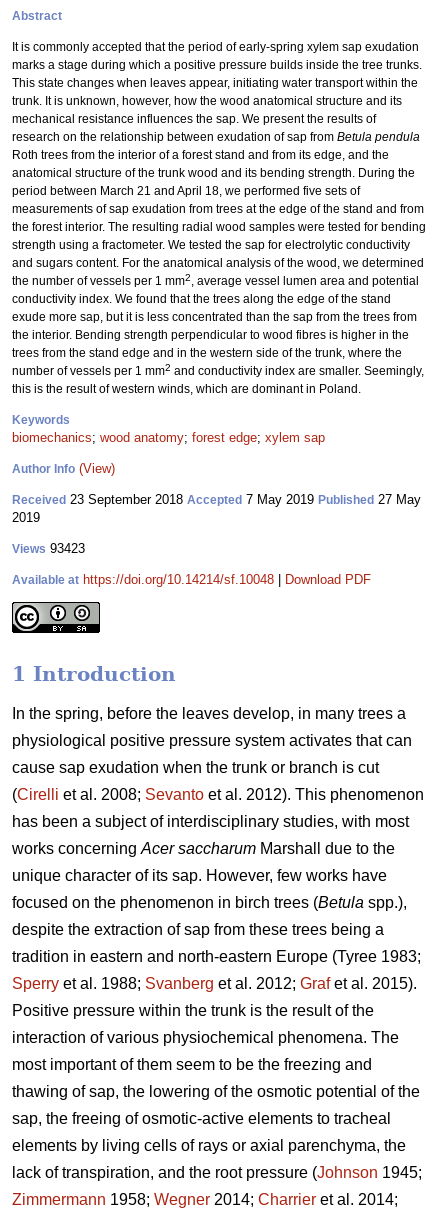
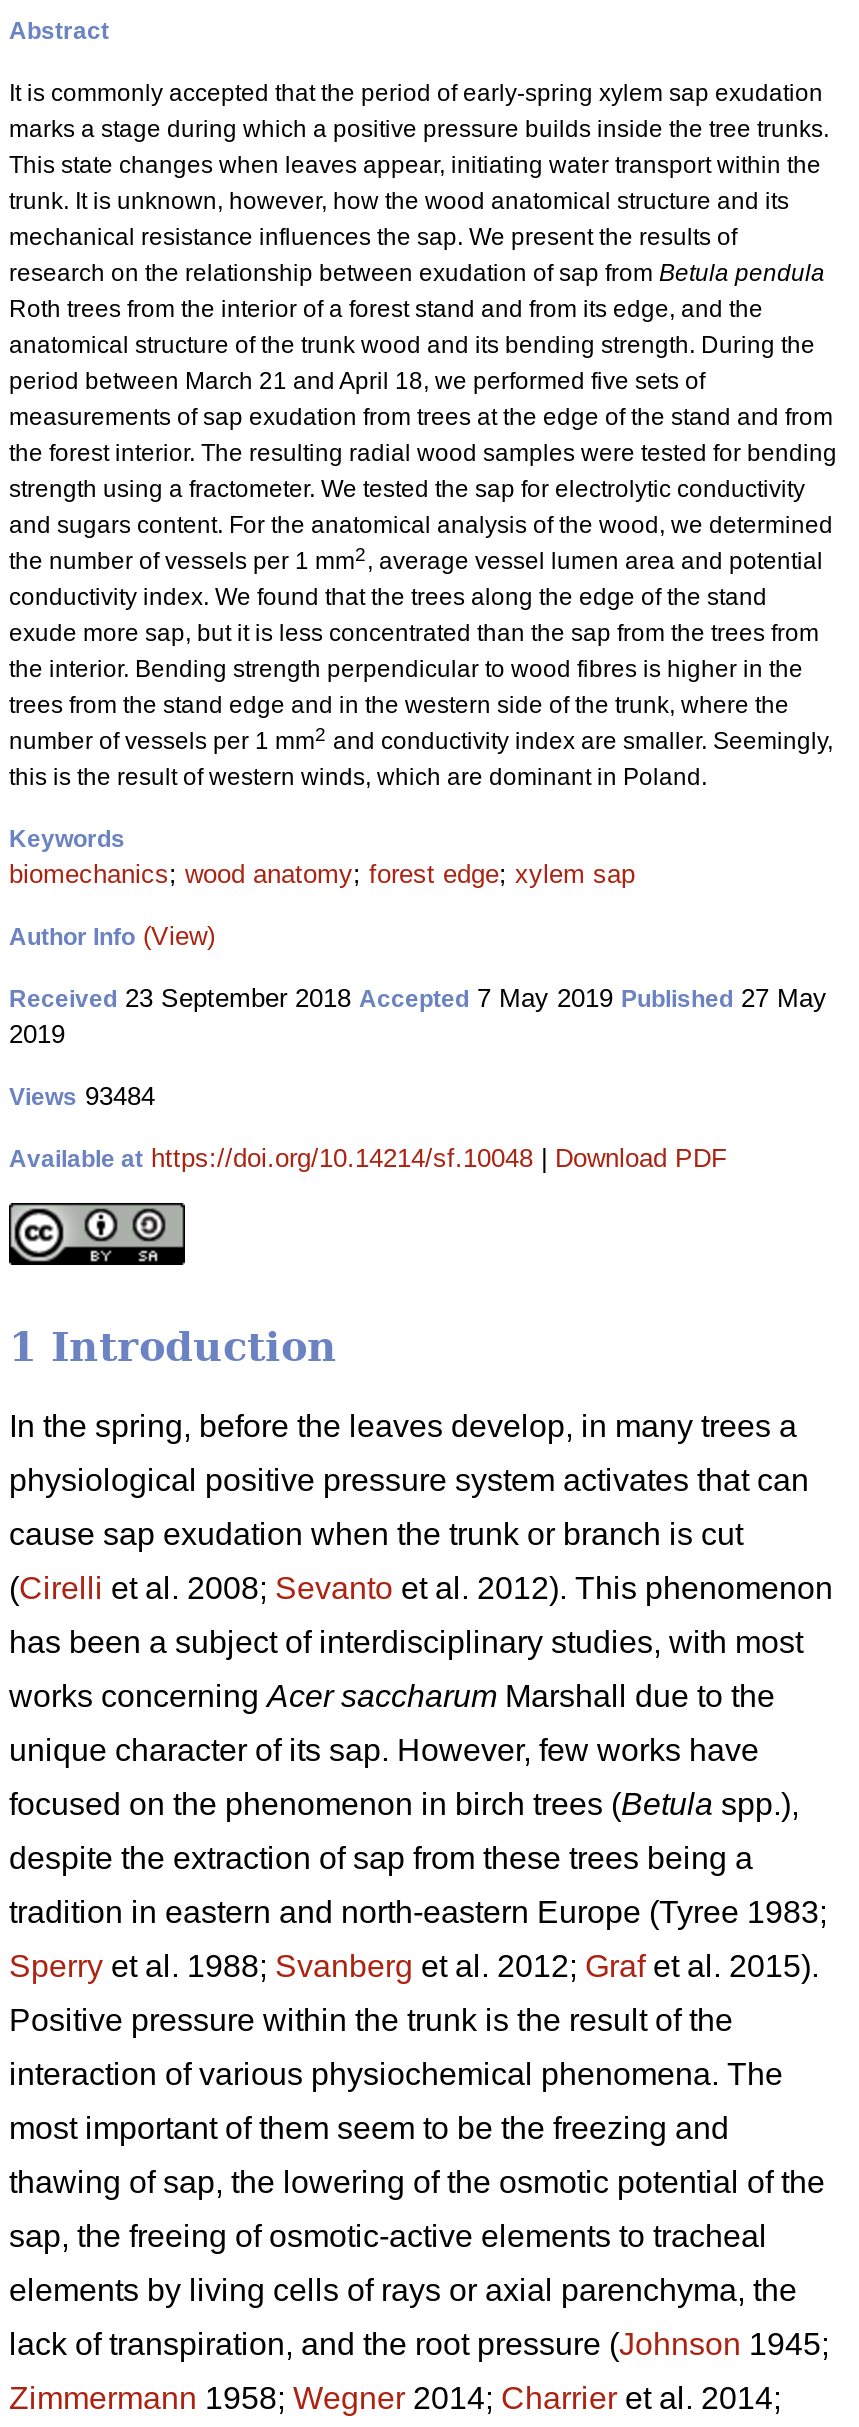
[12,541,85,556] Views 93423 -> [9,1081,155,1111] Views 93484

